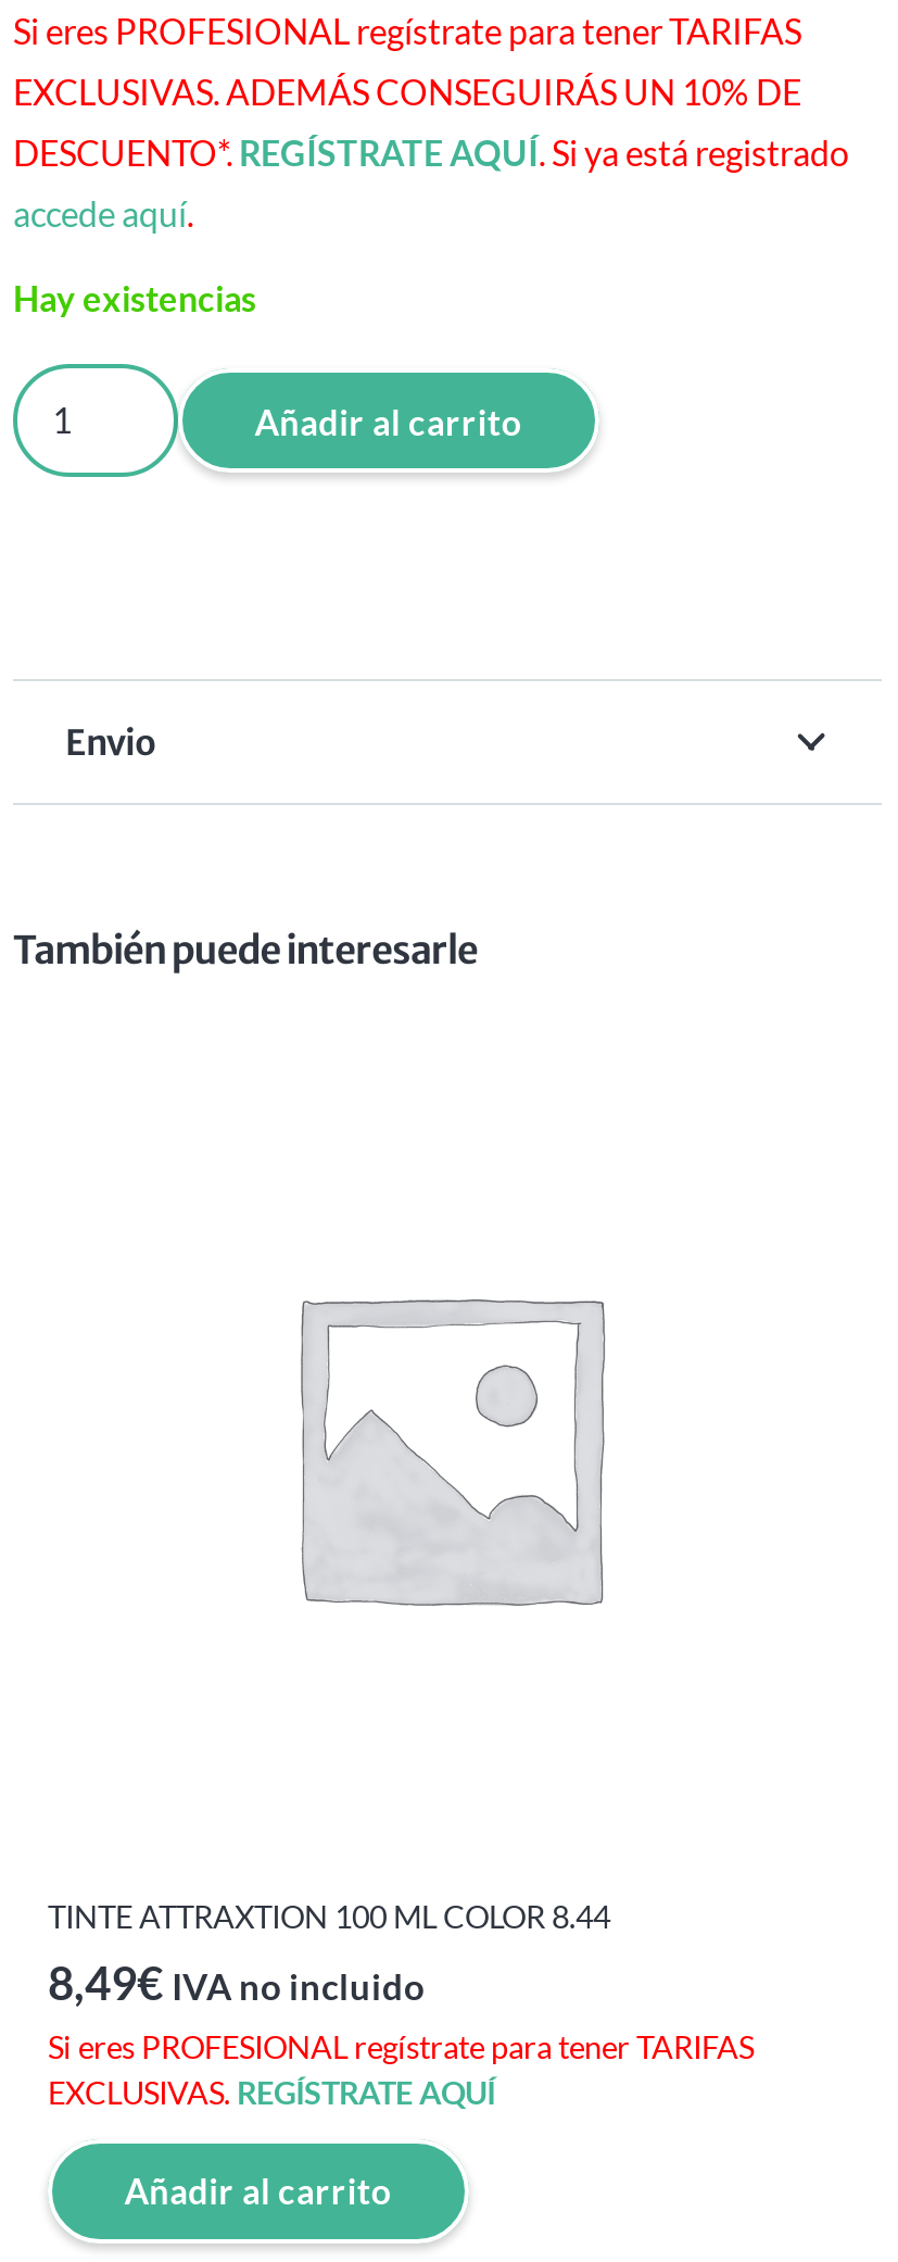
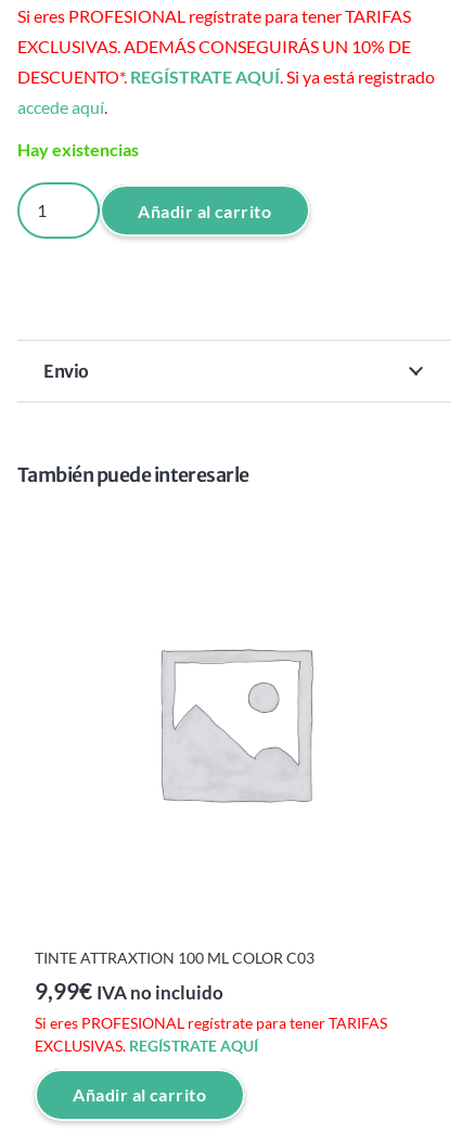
[48,1898,610,1935] TINTE ATTRAXTION 100 ML COLOR 8.44 -> [35,949,315,967] TINTE ATTRAXTION 100 ML COLOR C03
[48,1954,426,2009] 8,49€ IVA no incluido -> [35,977,223,1004] 9,99€ IVA no incluido

